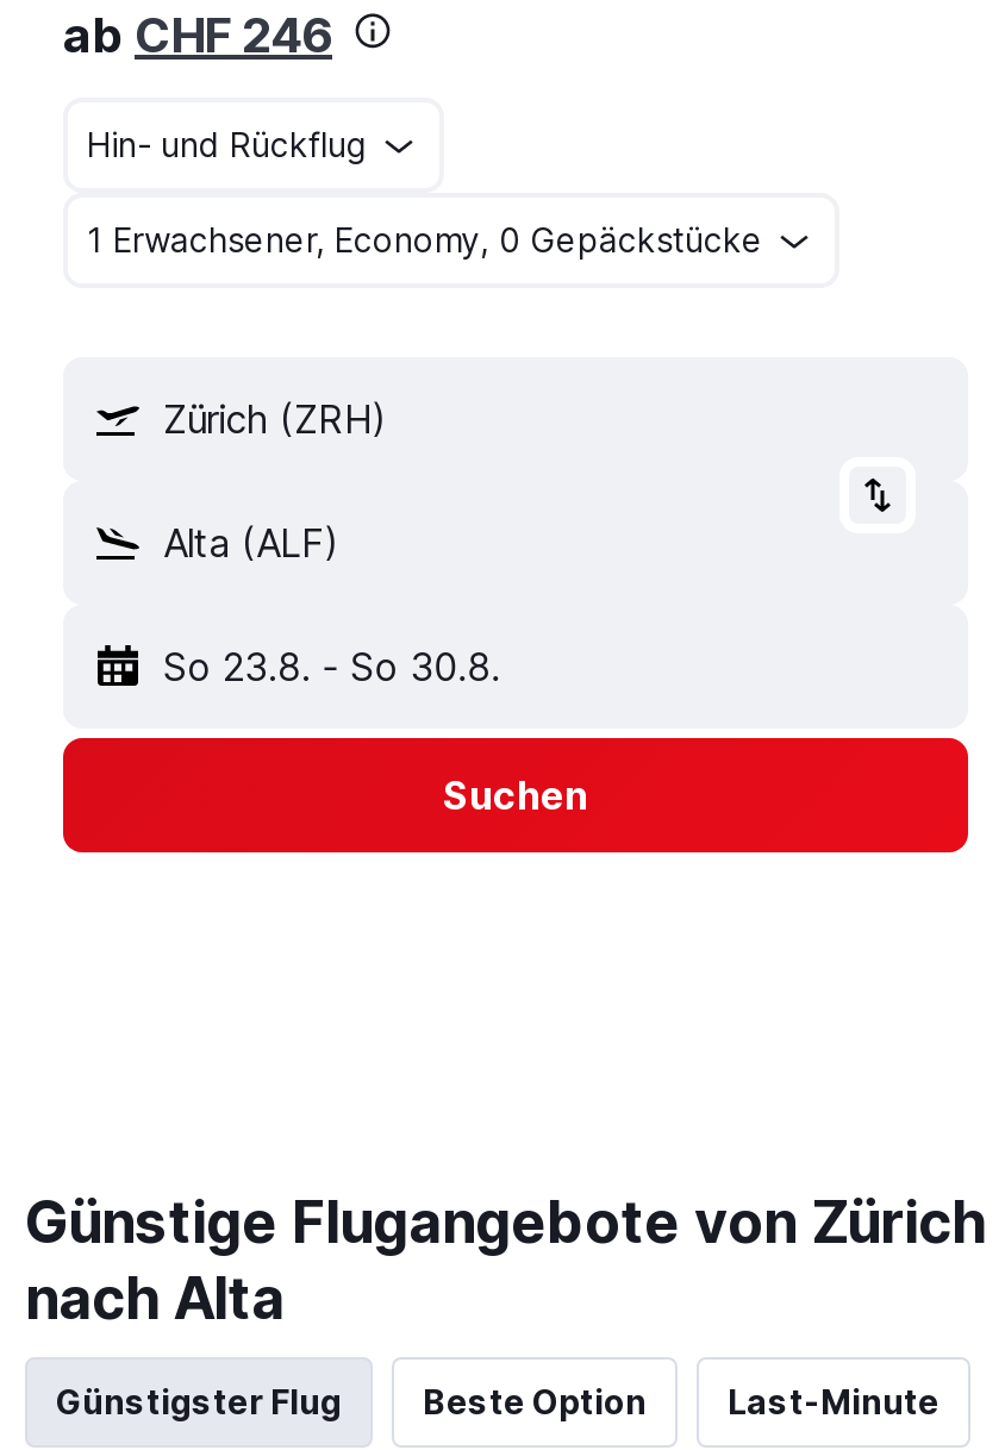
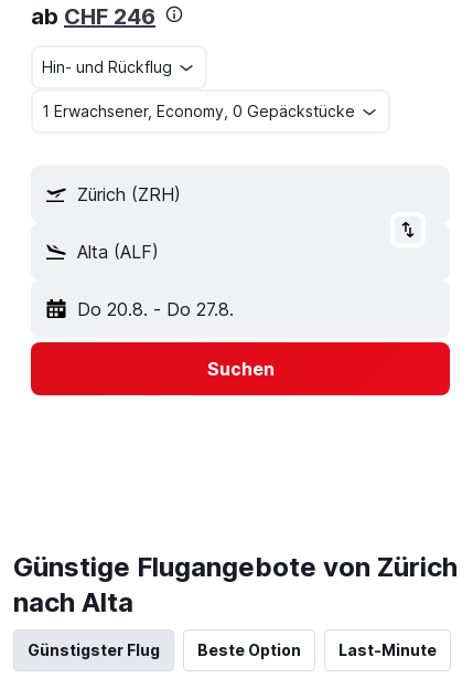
[163,643,500,690] So 23.8. - So 30.8. -> [77,298,233,320] Do 20.8. - Do 27.8.

